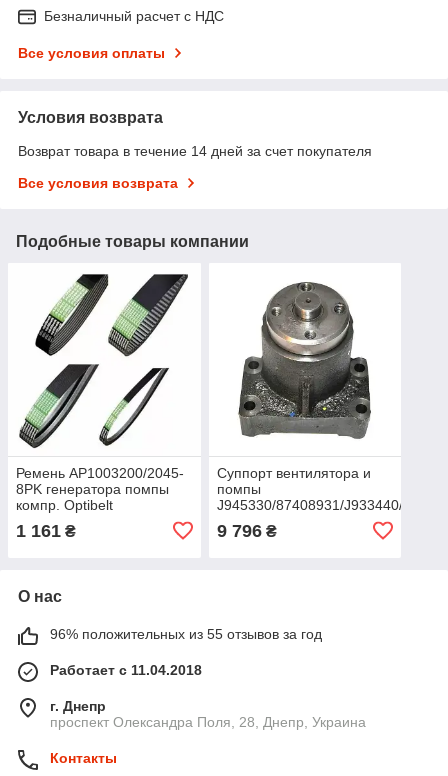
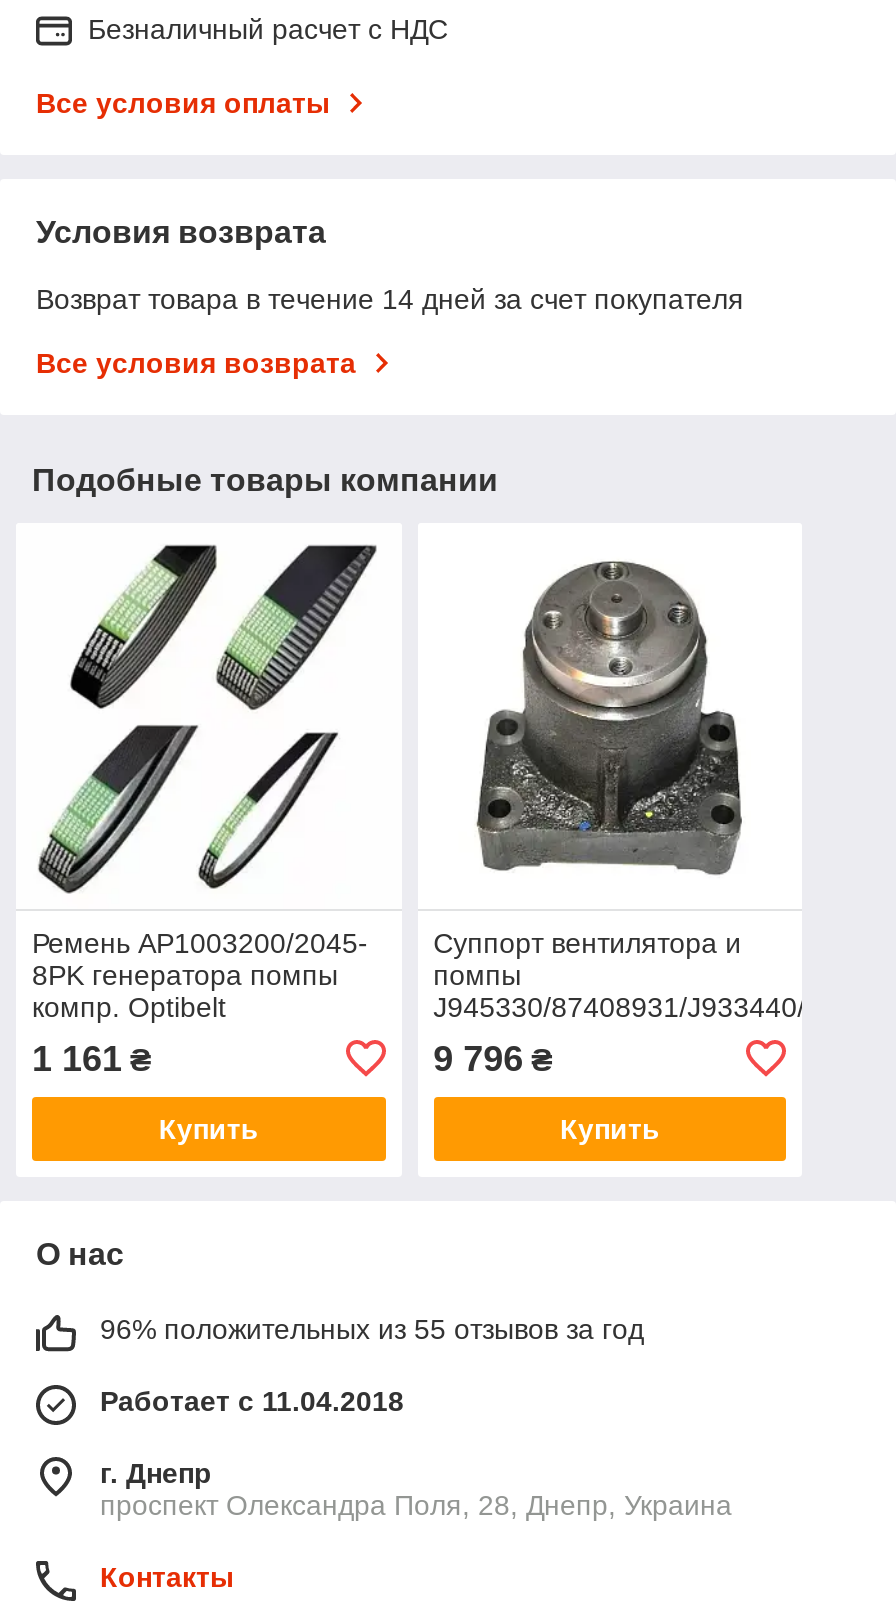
none -> [159,1113,259,1145] Купить
none -> [560,1113,660,1145] Купить

